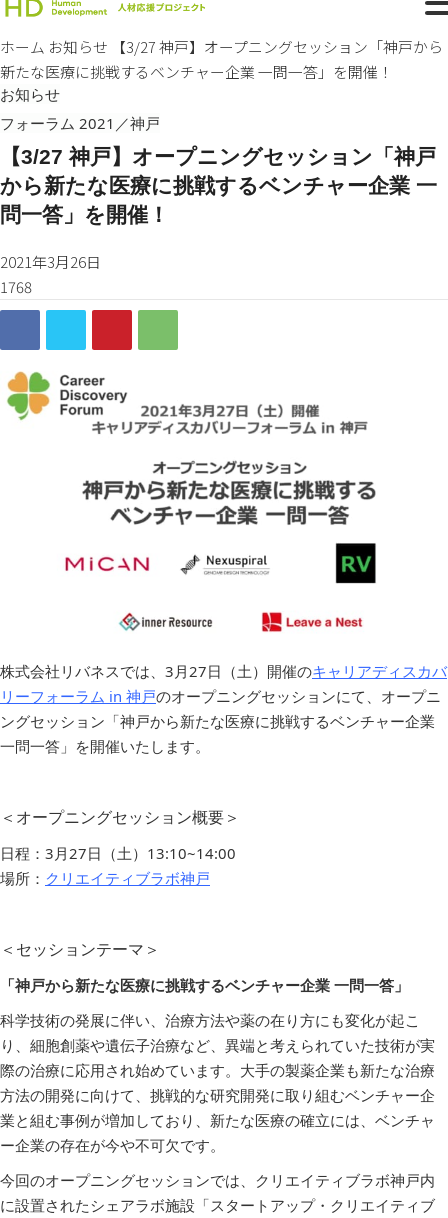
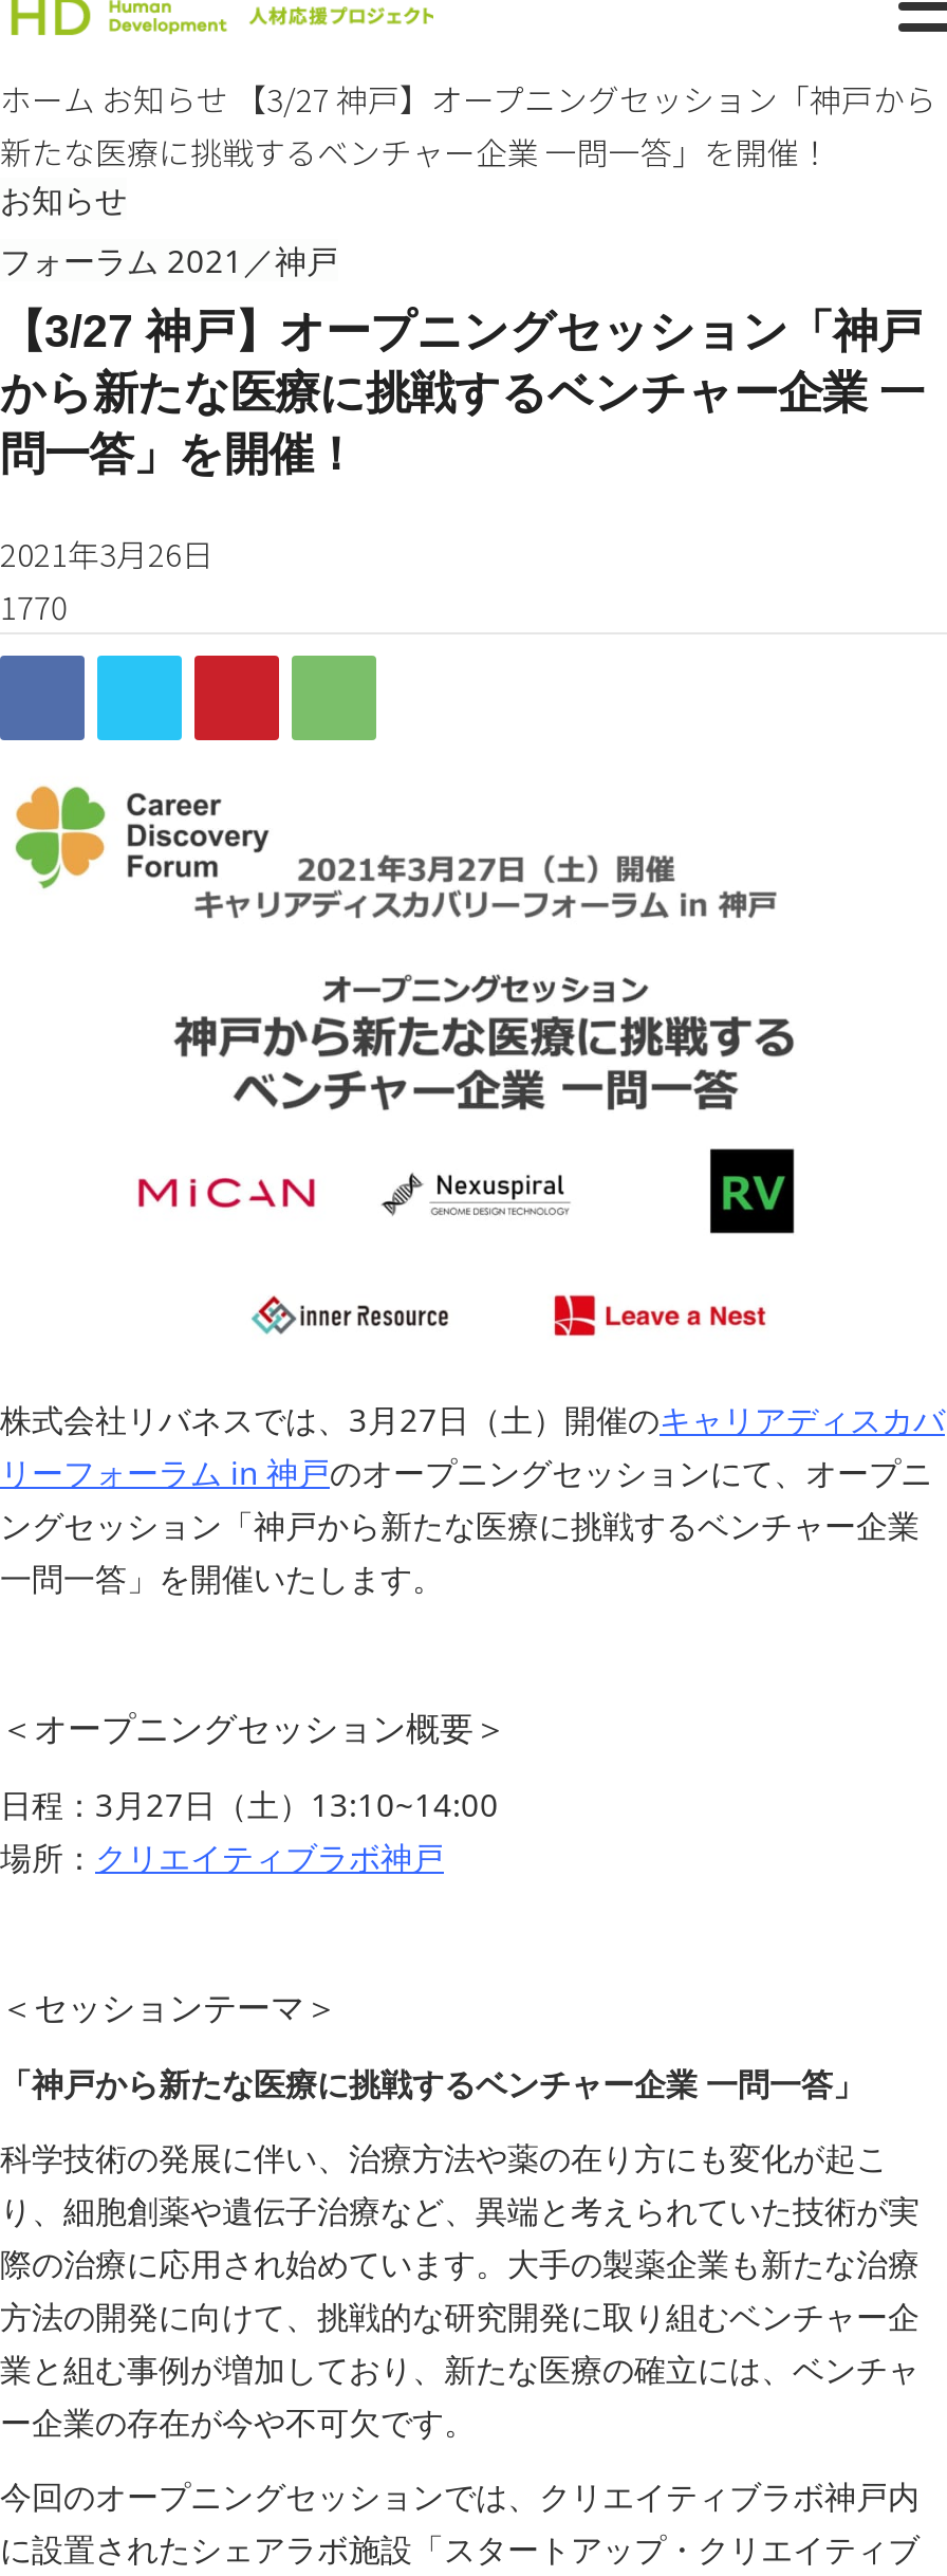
[0,276,32,297] 1768 -> [0,584,68,629] 1770

